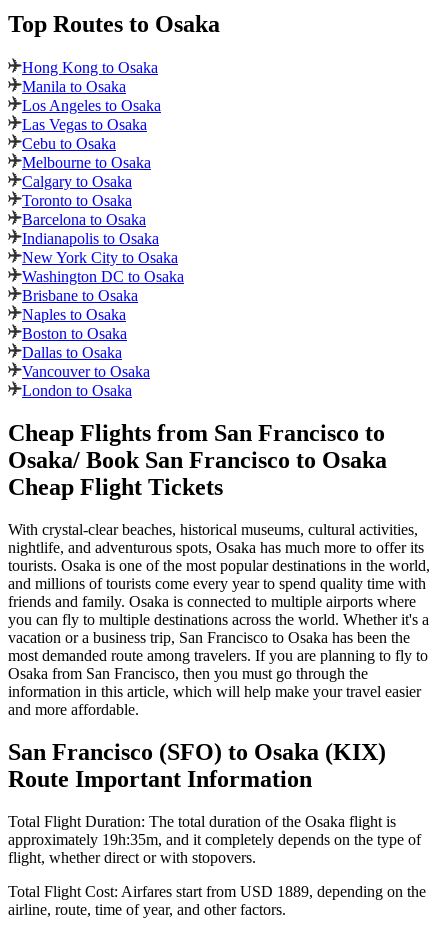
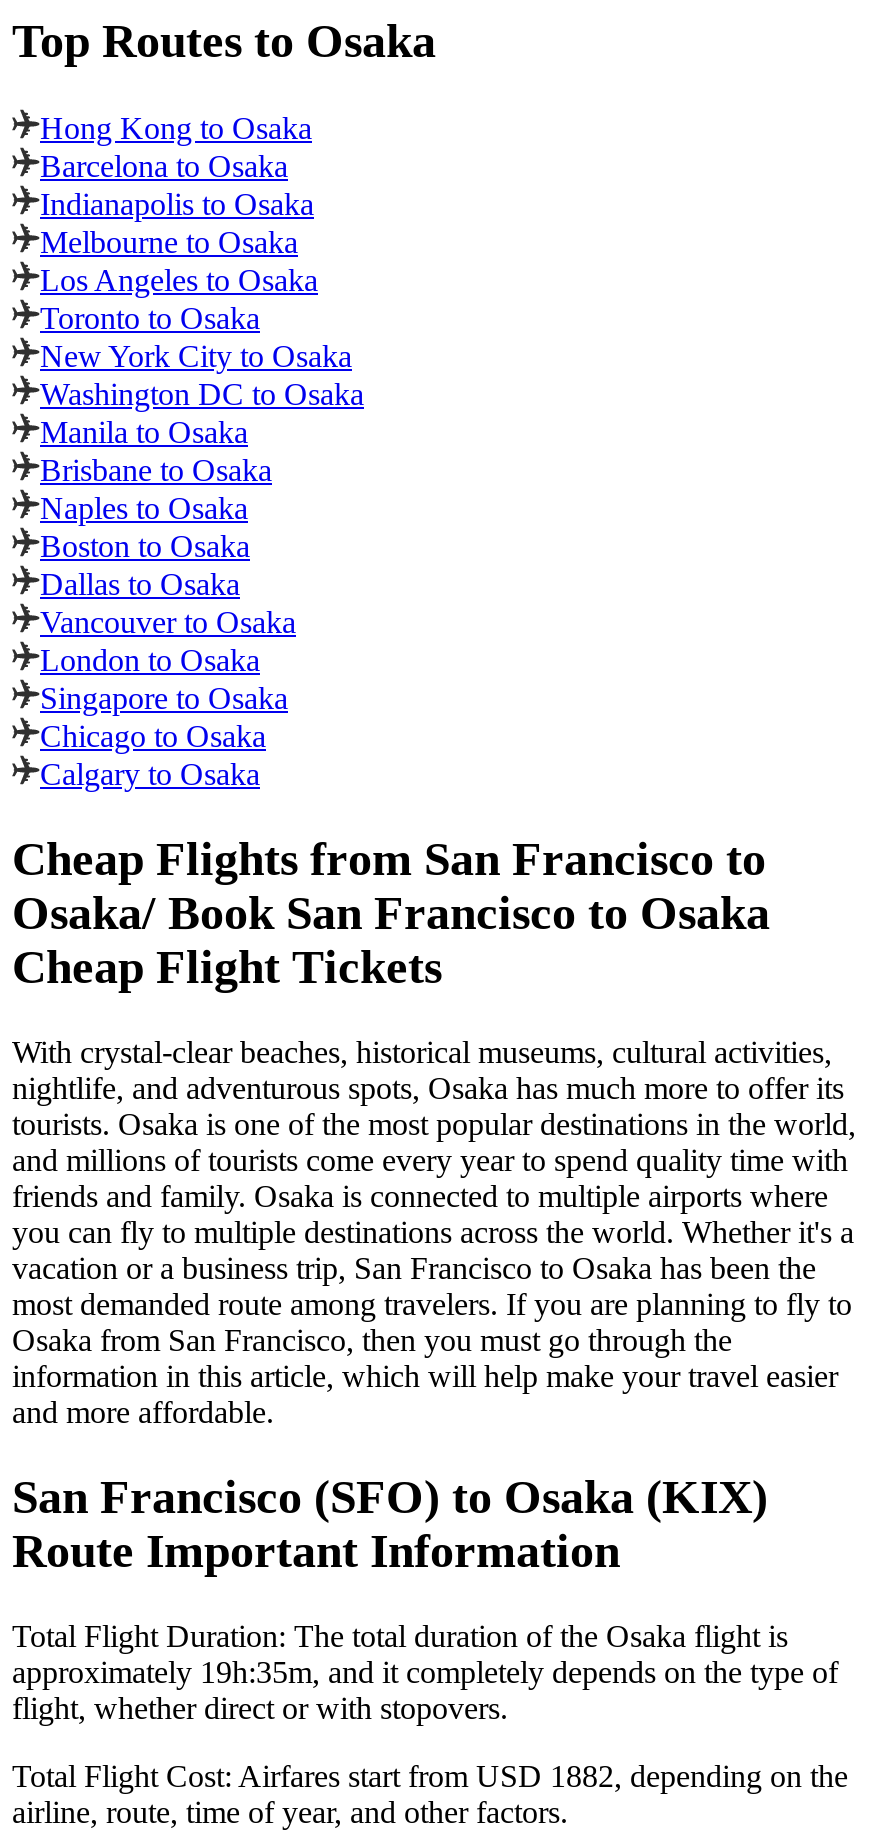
moved [22,78,126,95] -> [40,415,248,449]: Manila to Osaka
moved [22,97,161,114] -> [40,263,318,297]: Los Angeles to Osaka
[22,116,147,152] Las Vegas to Osaka | Cebu to Osaka -> none
moved [22,154,151,171] -> [40,225,298,259]: Melbourne to Osaka
moved [22,173,132,190] -> [40,757,260,791]: Calgary to Osaka
moved [22,192,132,209] -> [40,301,260,335]: Toronto to Osaka
moved [22,211,159,247] -> [40,149,314,221]: Barcelona to Osaka | Indianapolis to Osaka
moved [22,249,184,285] -> [40,339,364,411]: New York City to Osaka | Washington DC to Osaka
moved [22,287,150,399] -> [40,453,296,677]: Brisbane to Osaka | Naples to Osaka | Boston to Osaka | Dallas to Osaka | Vancouver to Osaka | London to Osaka
none -> [40,681,288,753] Singapore to Osaka | Chicago to Osaka
[8,883,426,900] Total Flight Cost: Airfares start from USD 1889, depending on the -> [12,1759,848,1793] Total Flight Cost: Airfares start from USD 1882, depending on the

